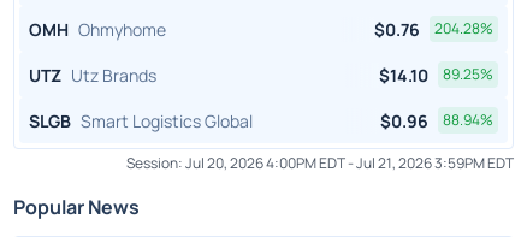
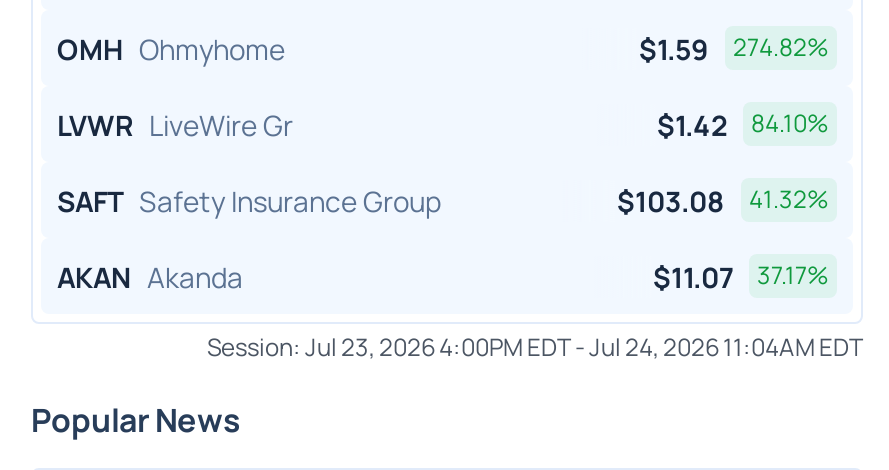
[29,17,514,173] $0.76 | 204.28% | UTZ Utz Brands | $14.10 | 89.25% | SLGB Smart Logistics Global | $0.96 | 88.94% | Session: Jul 20, 2026 4:00PM EDT - Jul 21, 2026 3:59PM EDT -> [57,29,863,364] $1.59 | 274.82% | LVWR LiveWire Gr | $1.42 | 84.10% | SAFT Safety Insurance Group | $103.08 | 41.32% | AKAN Akanda | $11.07 | 37.17% | Session: Jul 23, 2026 4:00PM EDT-Jul 24, 2026 11:04AM EDT

